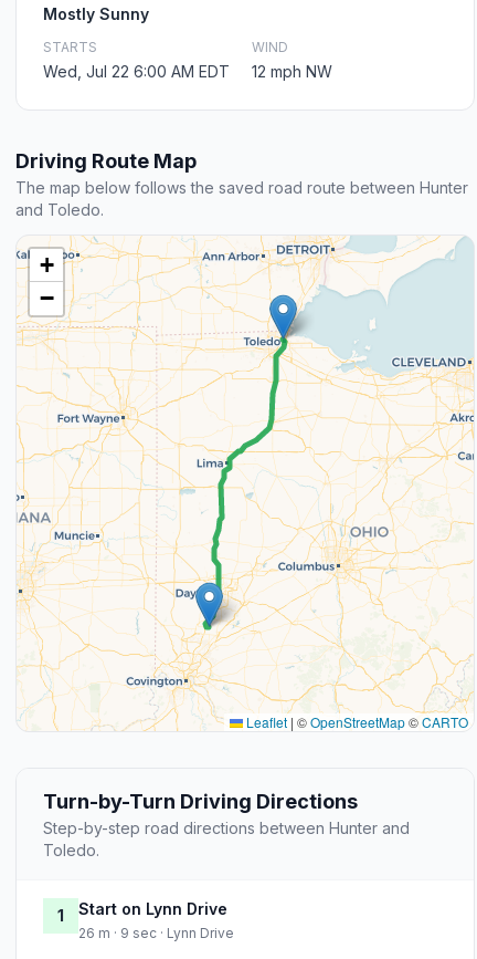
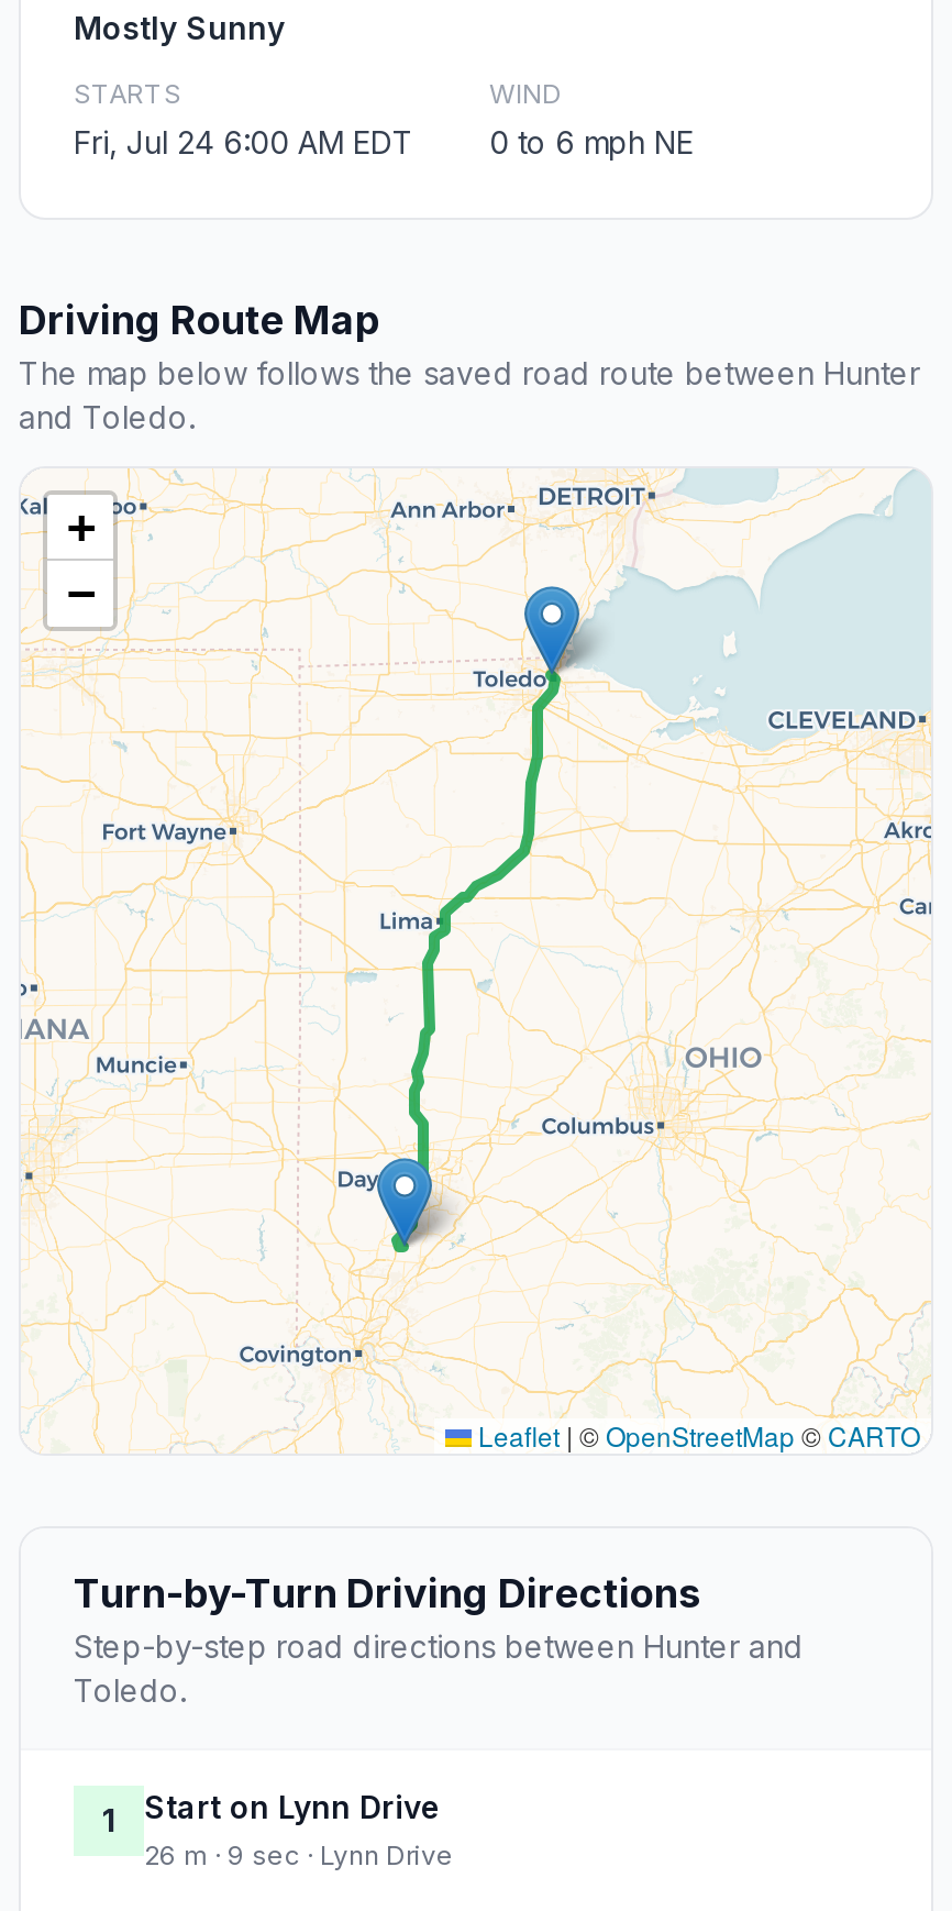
[43,62,230,81] Wed, Jul 22 6:00 AM EDT -> [74,124,414,161] Fri, Jul 24 6:00 AM EDT
[252,62,332,81] 12 mph NW -> [489,124,694,161] 0 to 6 mph NE

